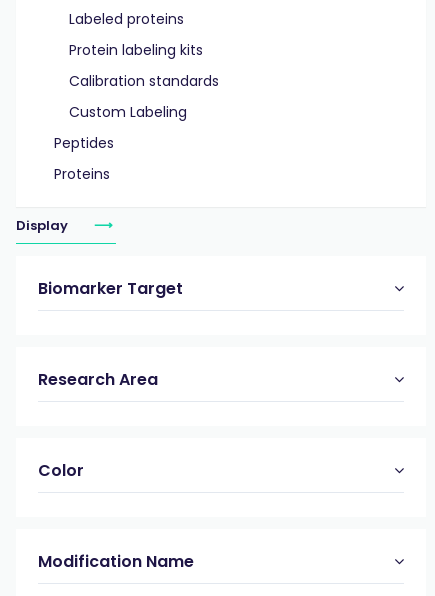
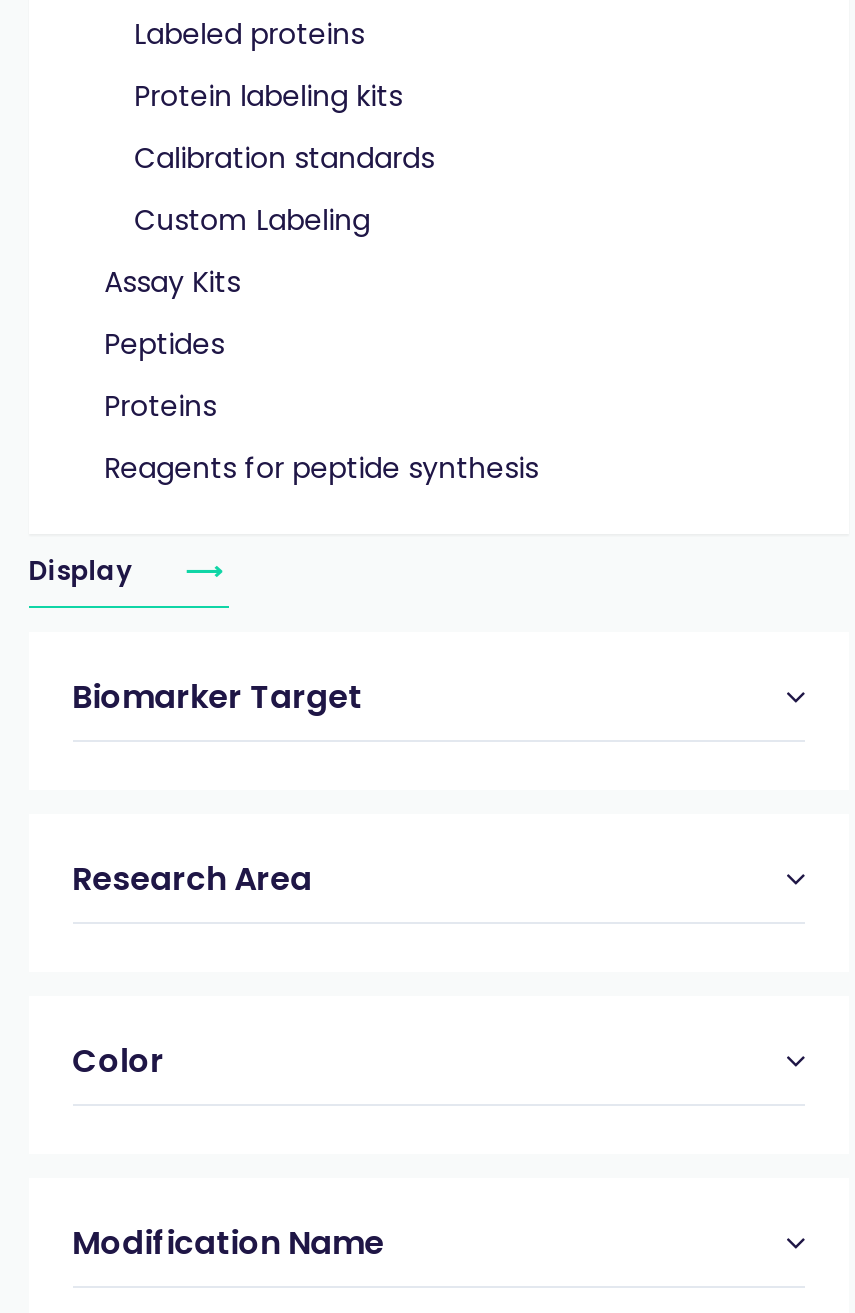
none -> [104,262,240,302] Assay Kits
none -> [104,448,538,488] Reagents for peptide synthesis

